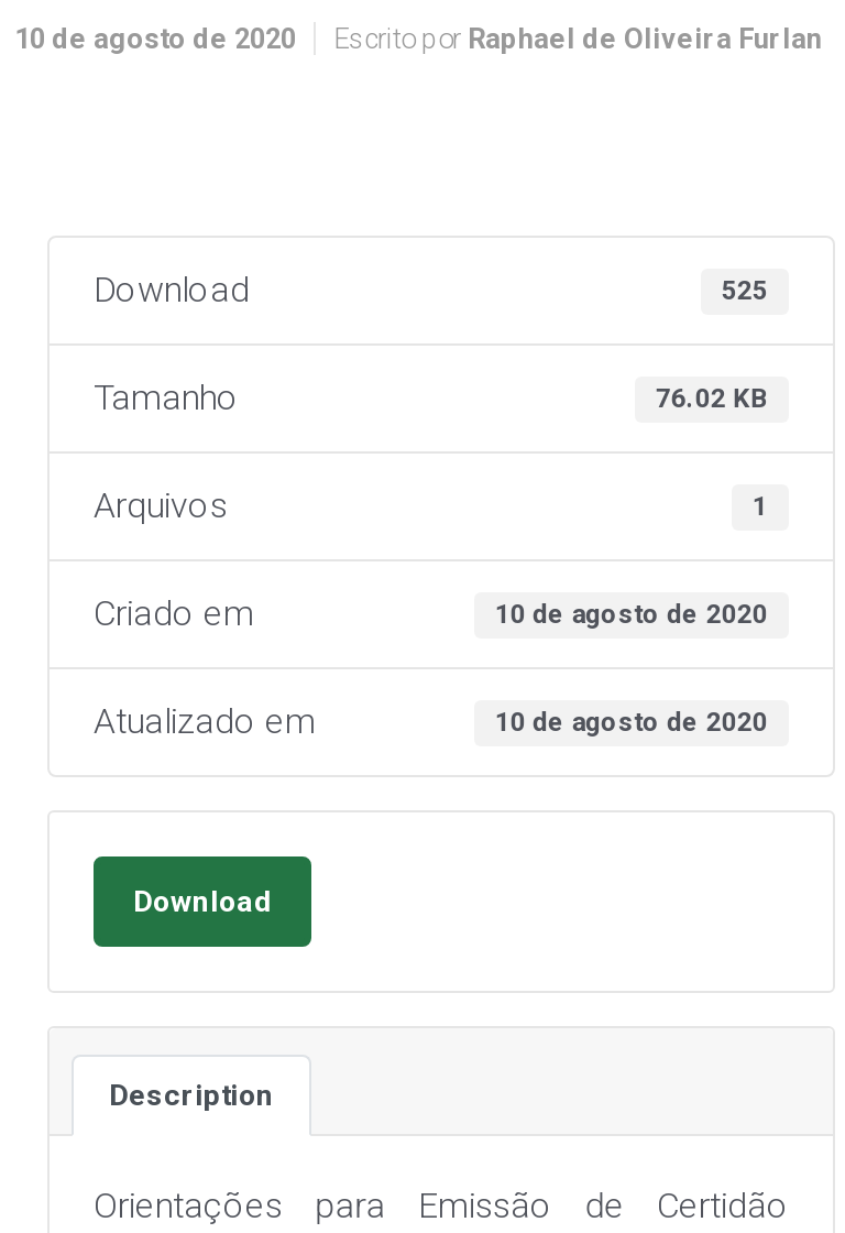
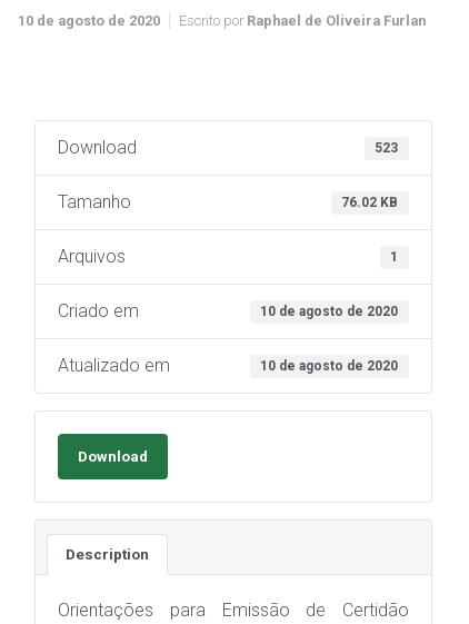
[722,276,768,307] 525 -> [375,141,398,156] 523

